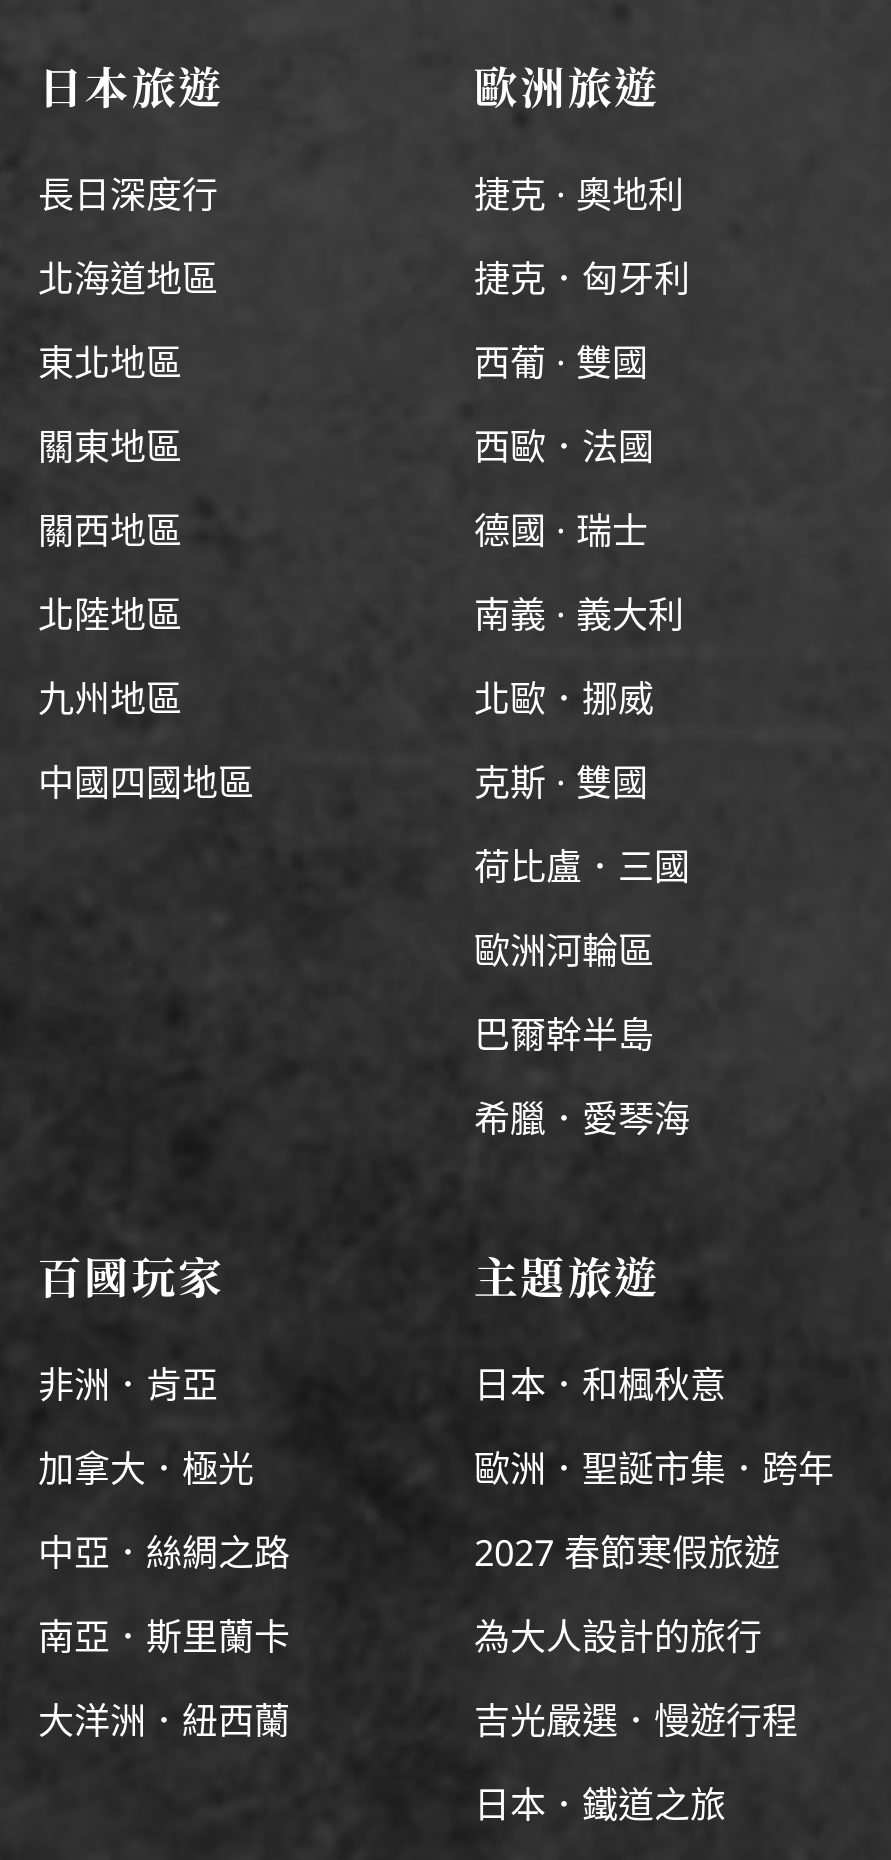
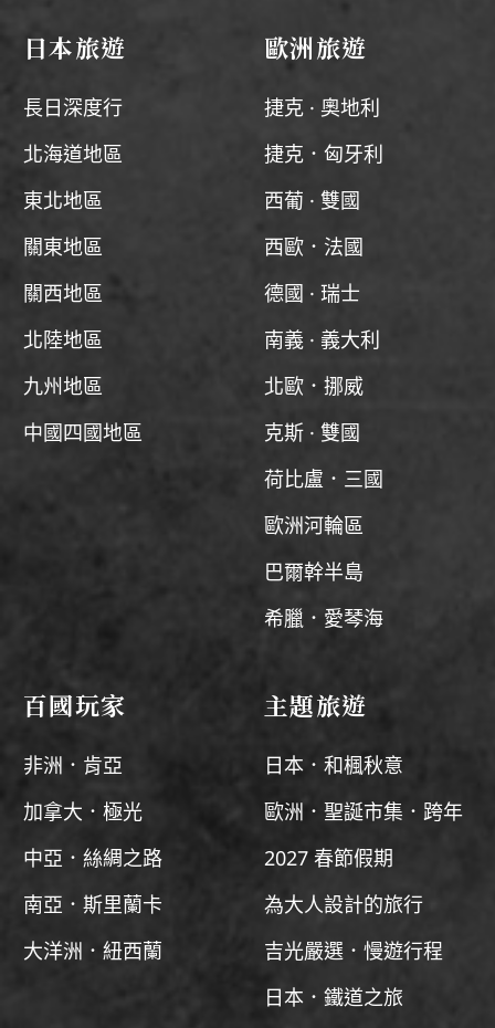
[474,1536,780,1576] 2027 春節寒假旅遊 -> [264,849,393,871] 2027 春節假期

